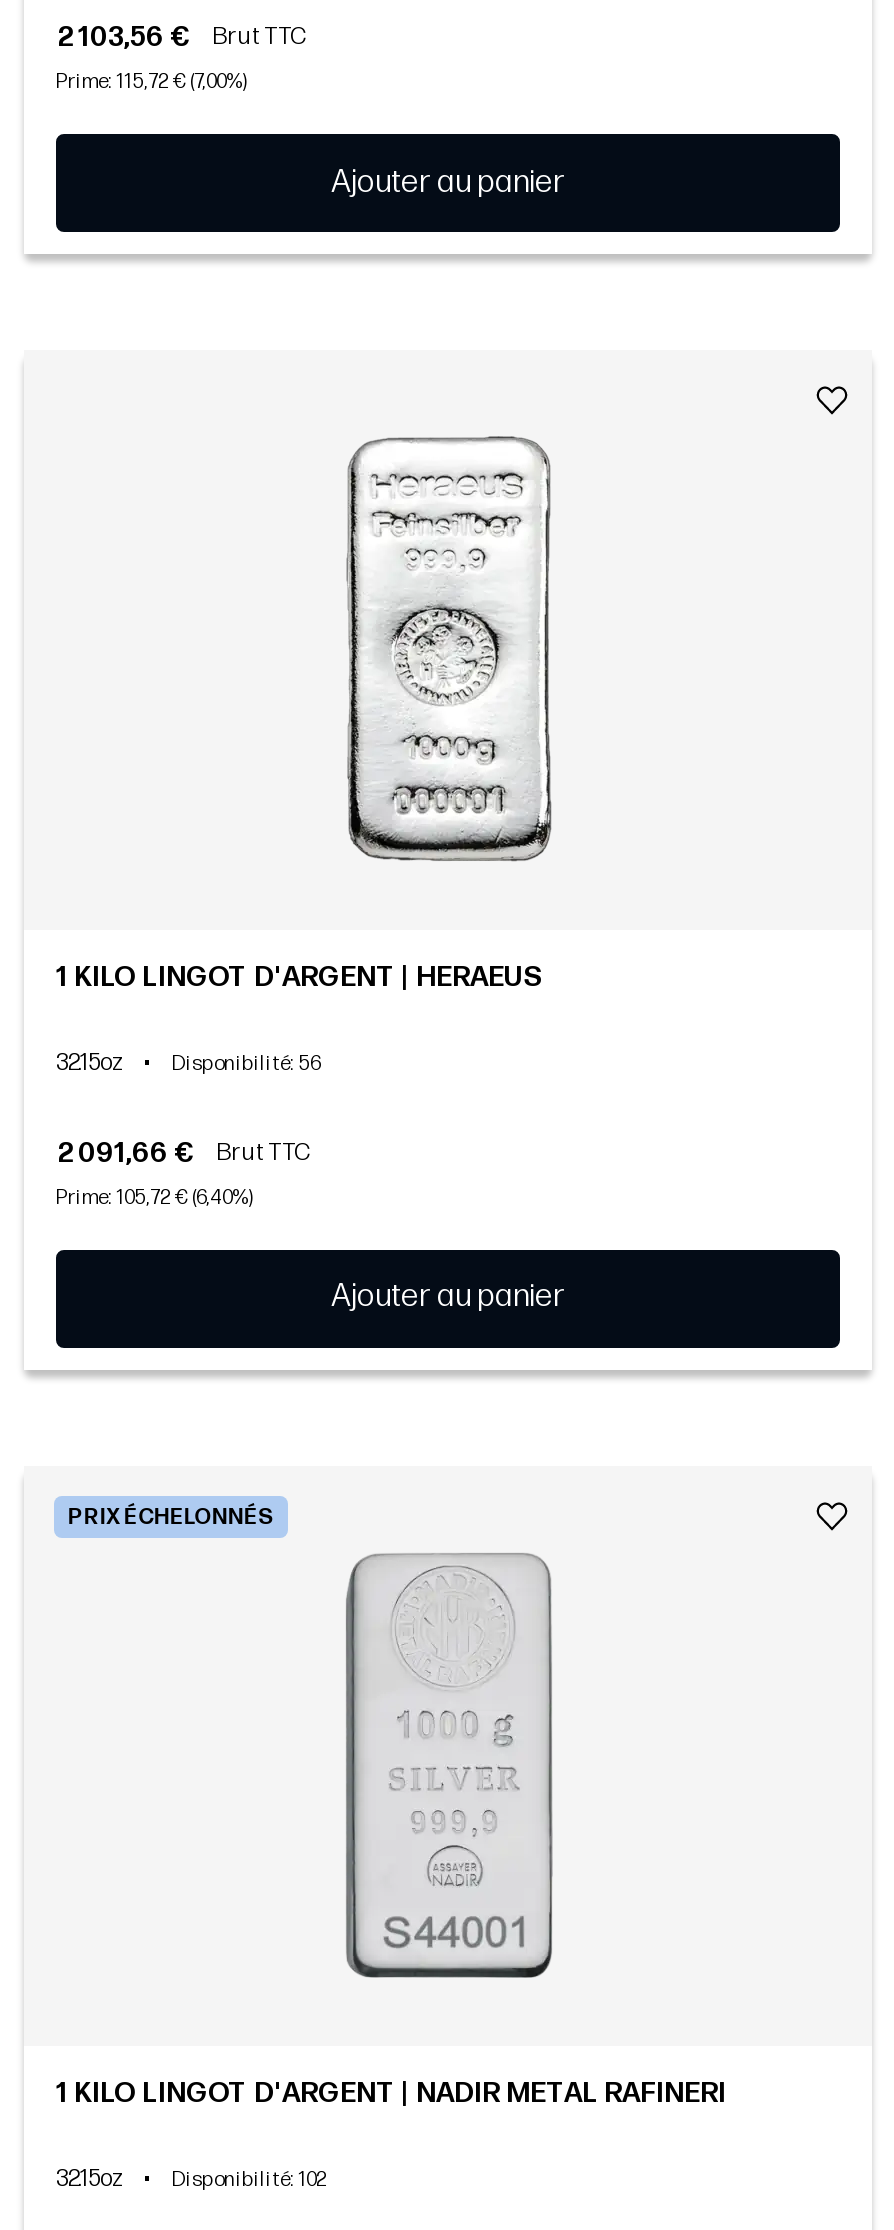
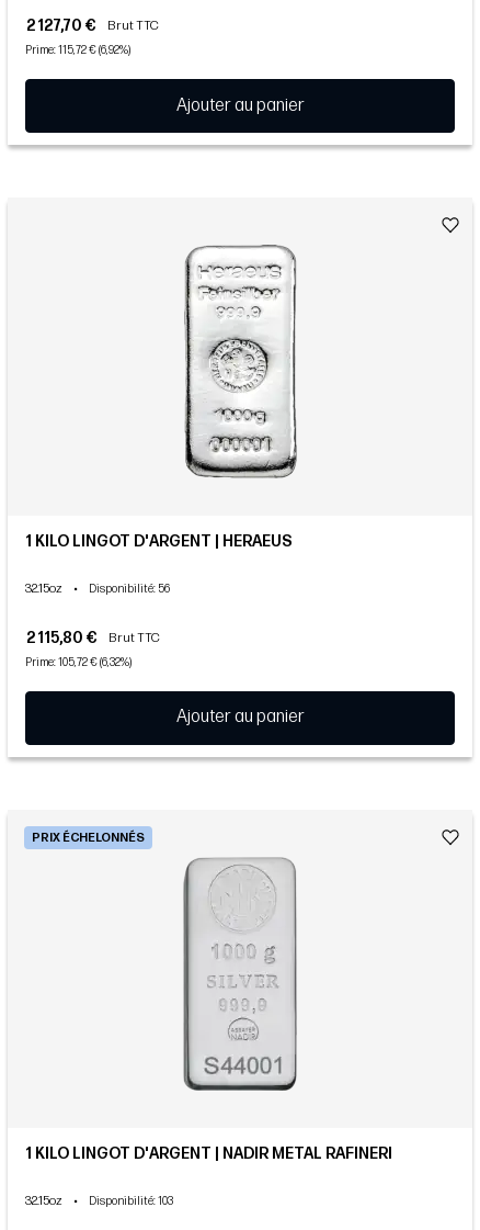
[58,21,306,55] 2 103,56 € Brut TTC -> [26,17,159,35] 2 127,70 € Brut TTC
[56,71,246,95] Prime: 115,72 € (7,00%) -> [25,44,130,57] Prime: 115,72 € (6,92%)
[58,1136,310,1170] 2 091,66 € Brut TTC -> [26,629,160,648] 2 115,80 € Brut TTC
[56,1186,252,1210] Prime: 105,72 € (6,40%) -> [25,656,132,670] Prime: 105,72 € (6,32%)
[172,2168,326,2192] Disponibilité: 102 -> [89,1195,173,1208] Disponibilité: 103

